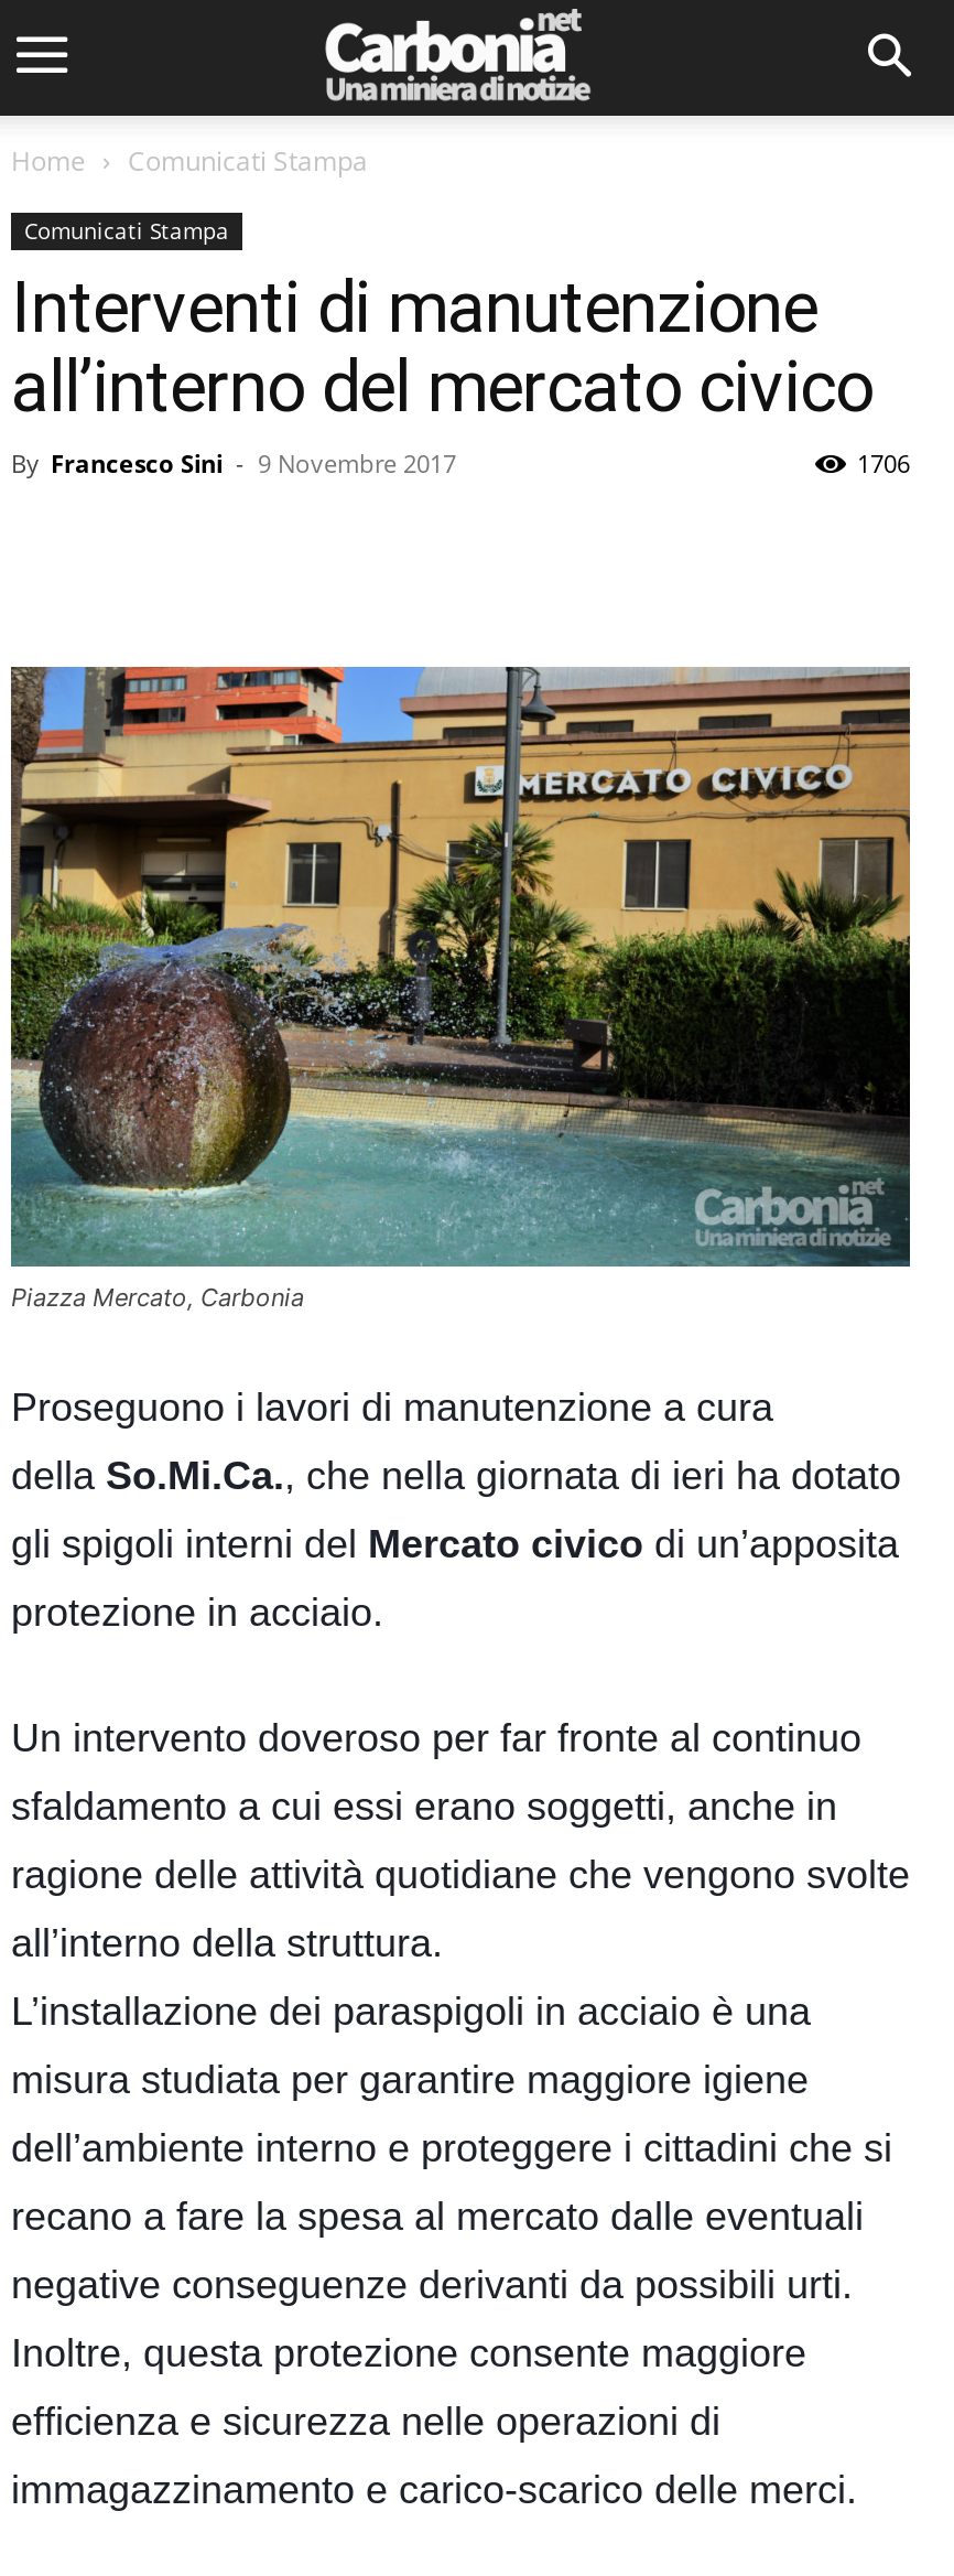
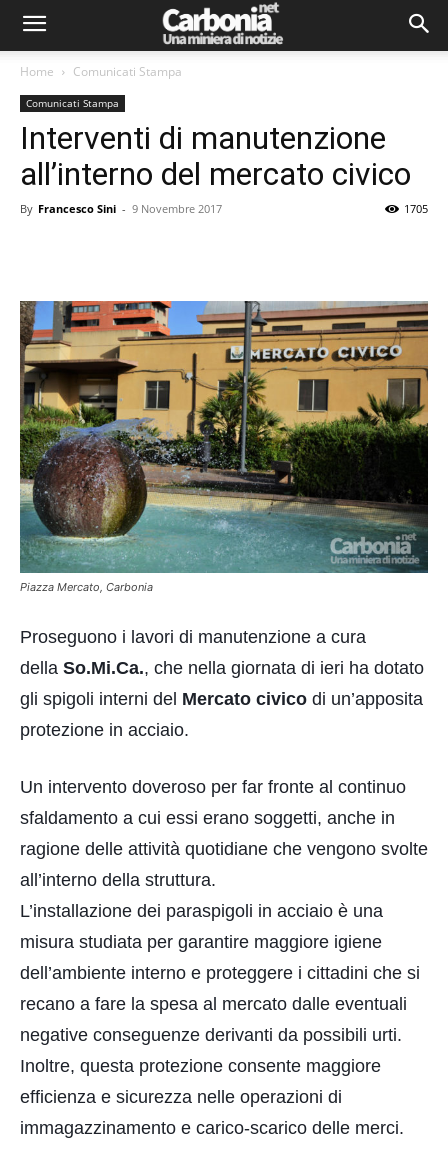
[857,446,910,479] 1706 -> [404,201,428,216] 1705

